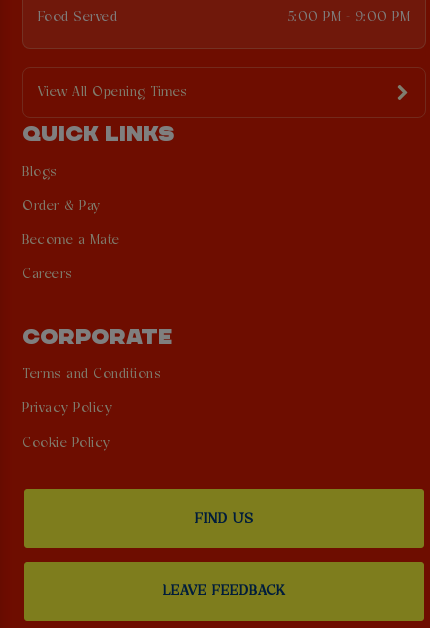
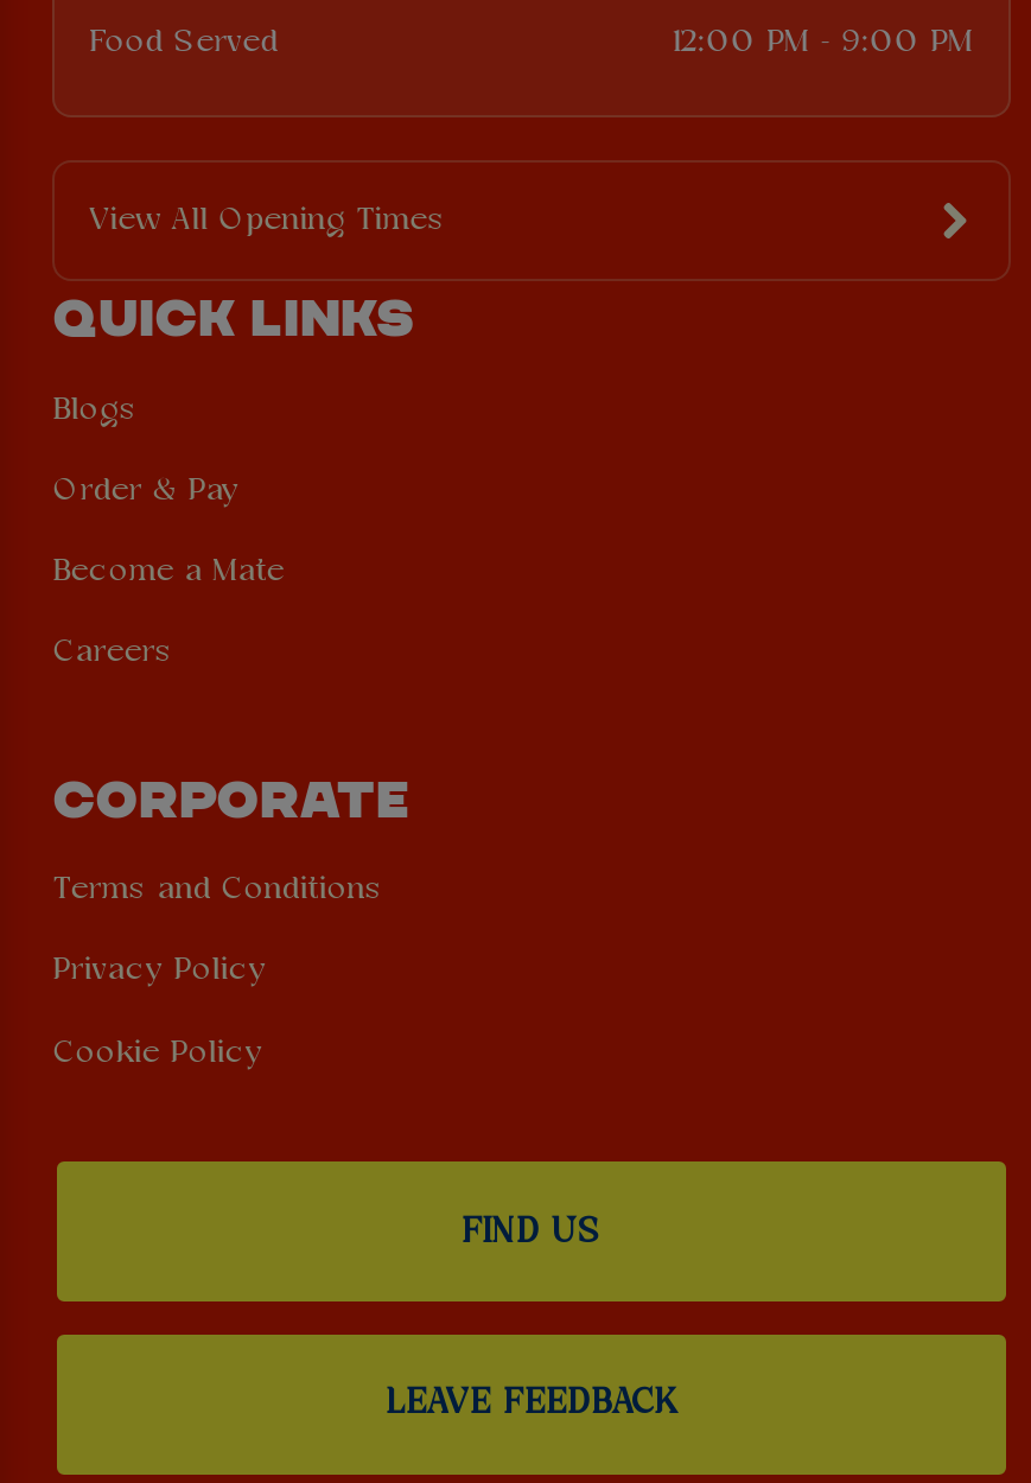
[288,9,410,24] 5:00 PM - 9:00 PM -> [672,24,973,59] 12:00 PM - 9:00 PM

